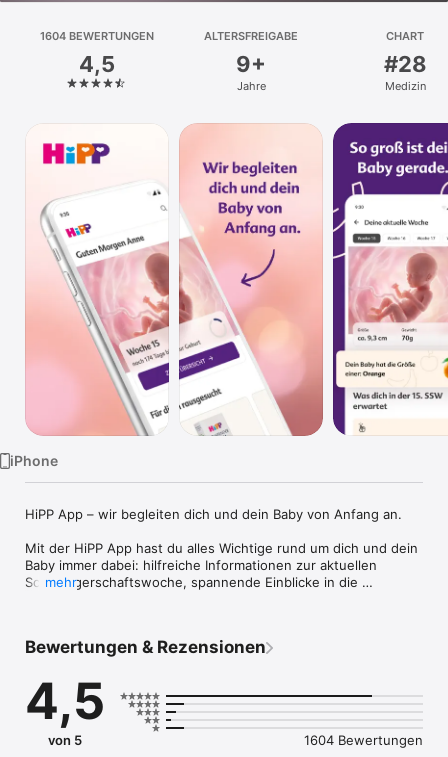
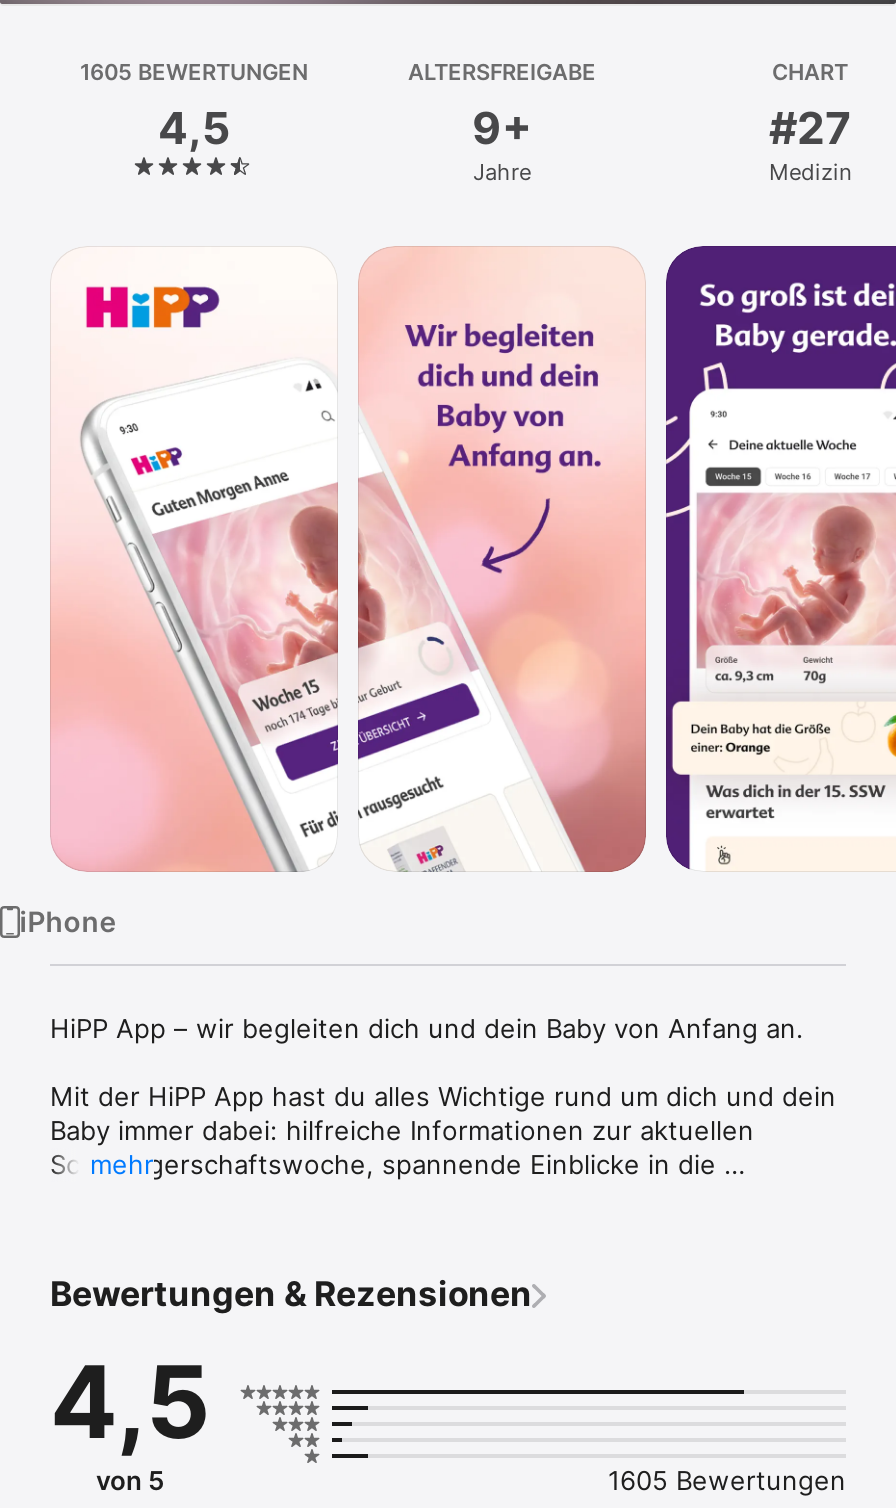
[40,29,154,43] 1604 BEWERTUNGEN -> [80,58,308,86] 1605 BEWERTUNGEN
[383,51,426,77] #28 -> [769,102,851,154] #27
[304,732,423,748] 1604 Bewertungen -> [608,1464,846,1496] 1605 Bewertungen

